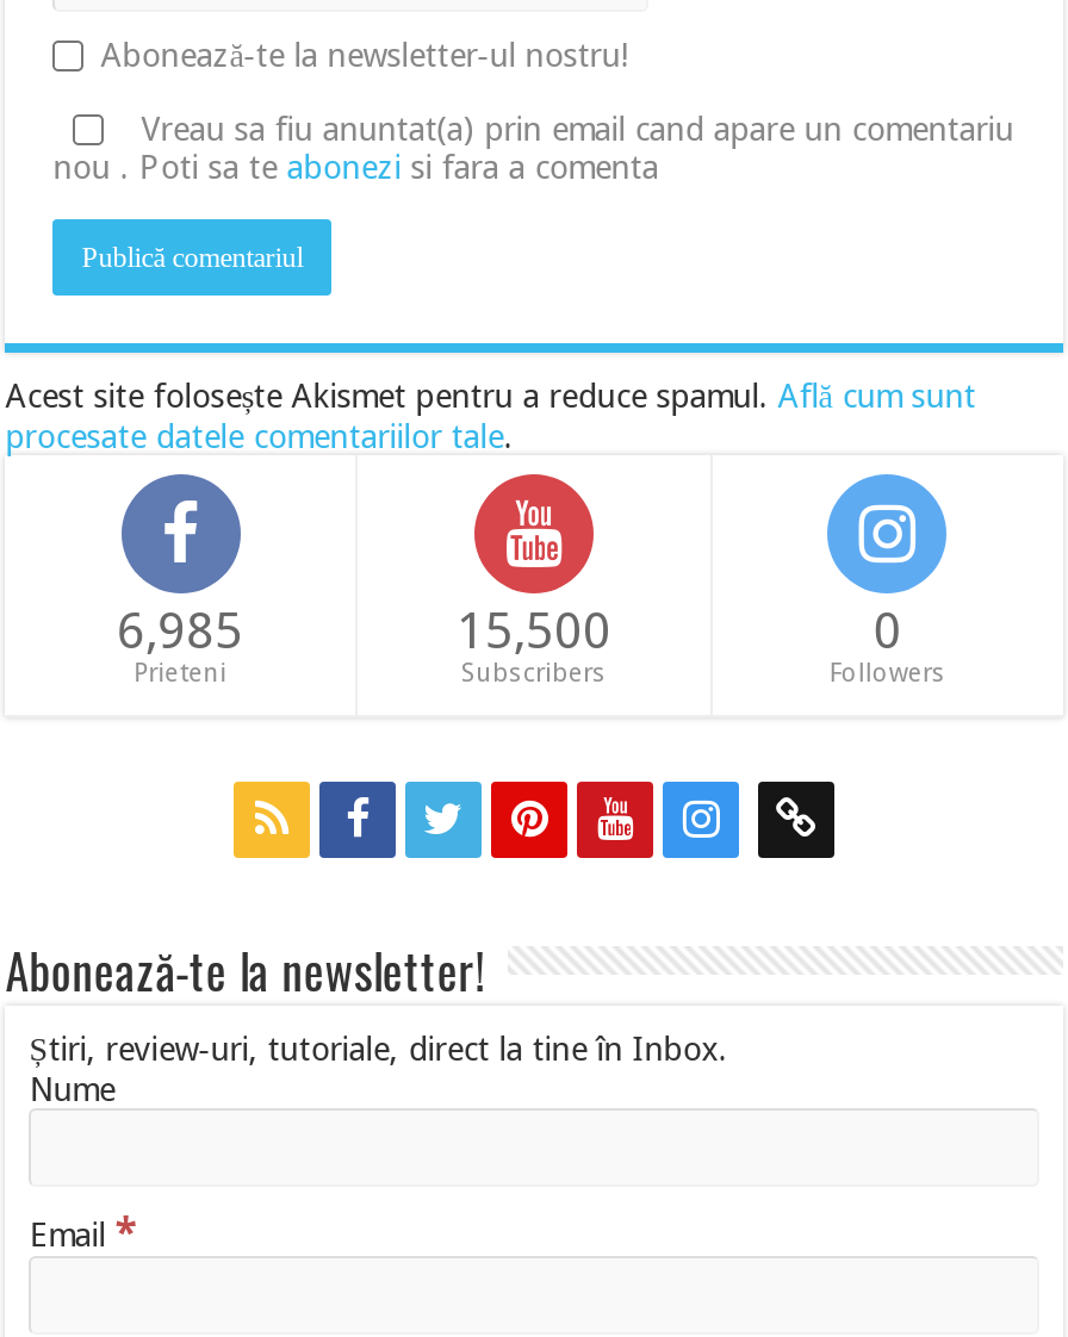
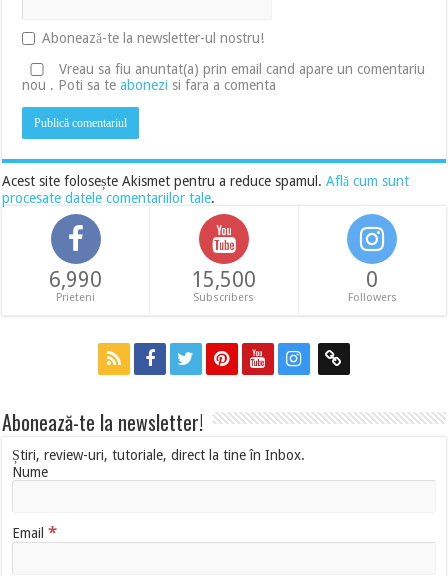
[117,601,244,660] 6,985 -> [49,267,102,292] 6,990

